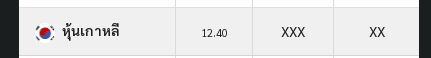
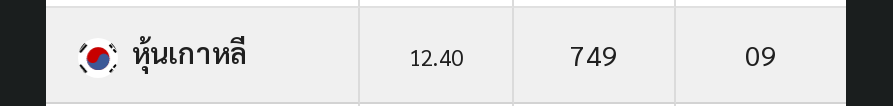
[281,22,384,40] XXX | XX -> [570,36,777,72] 749 | 09

